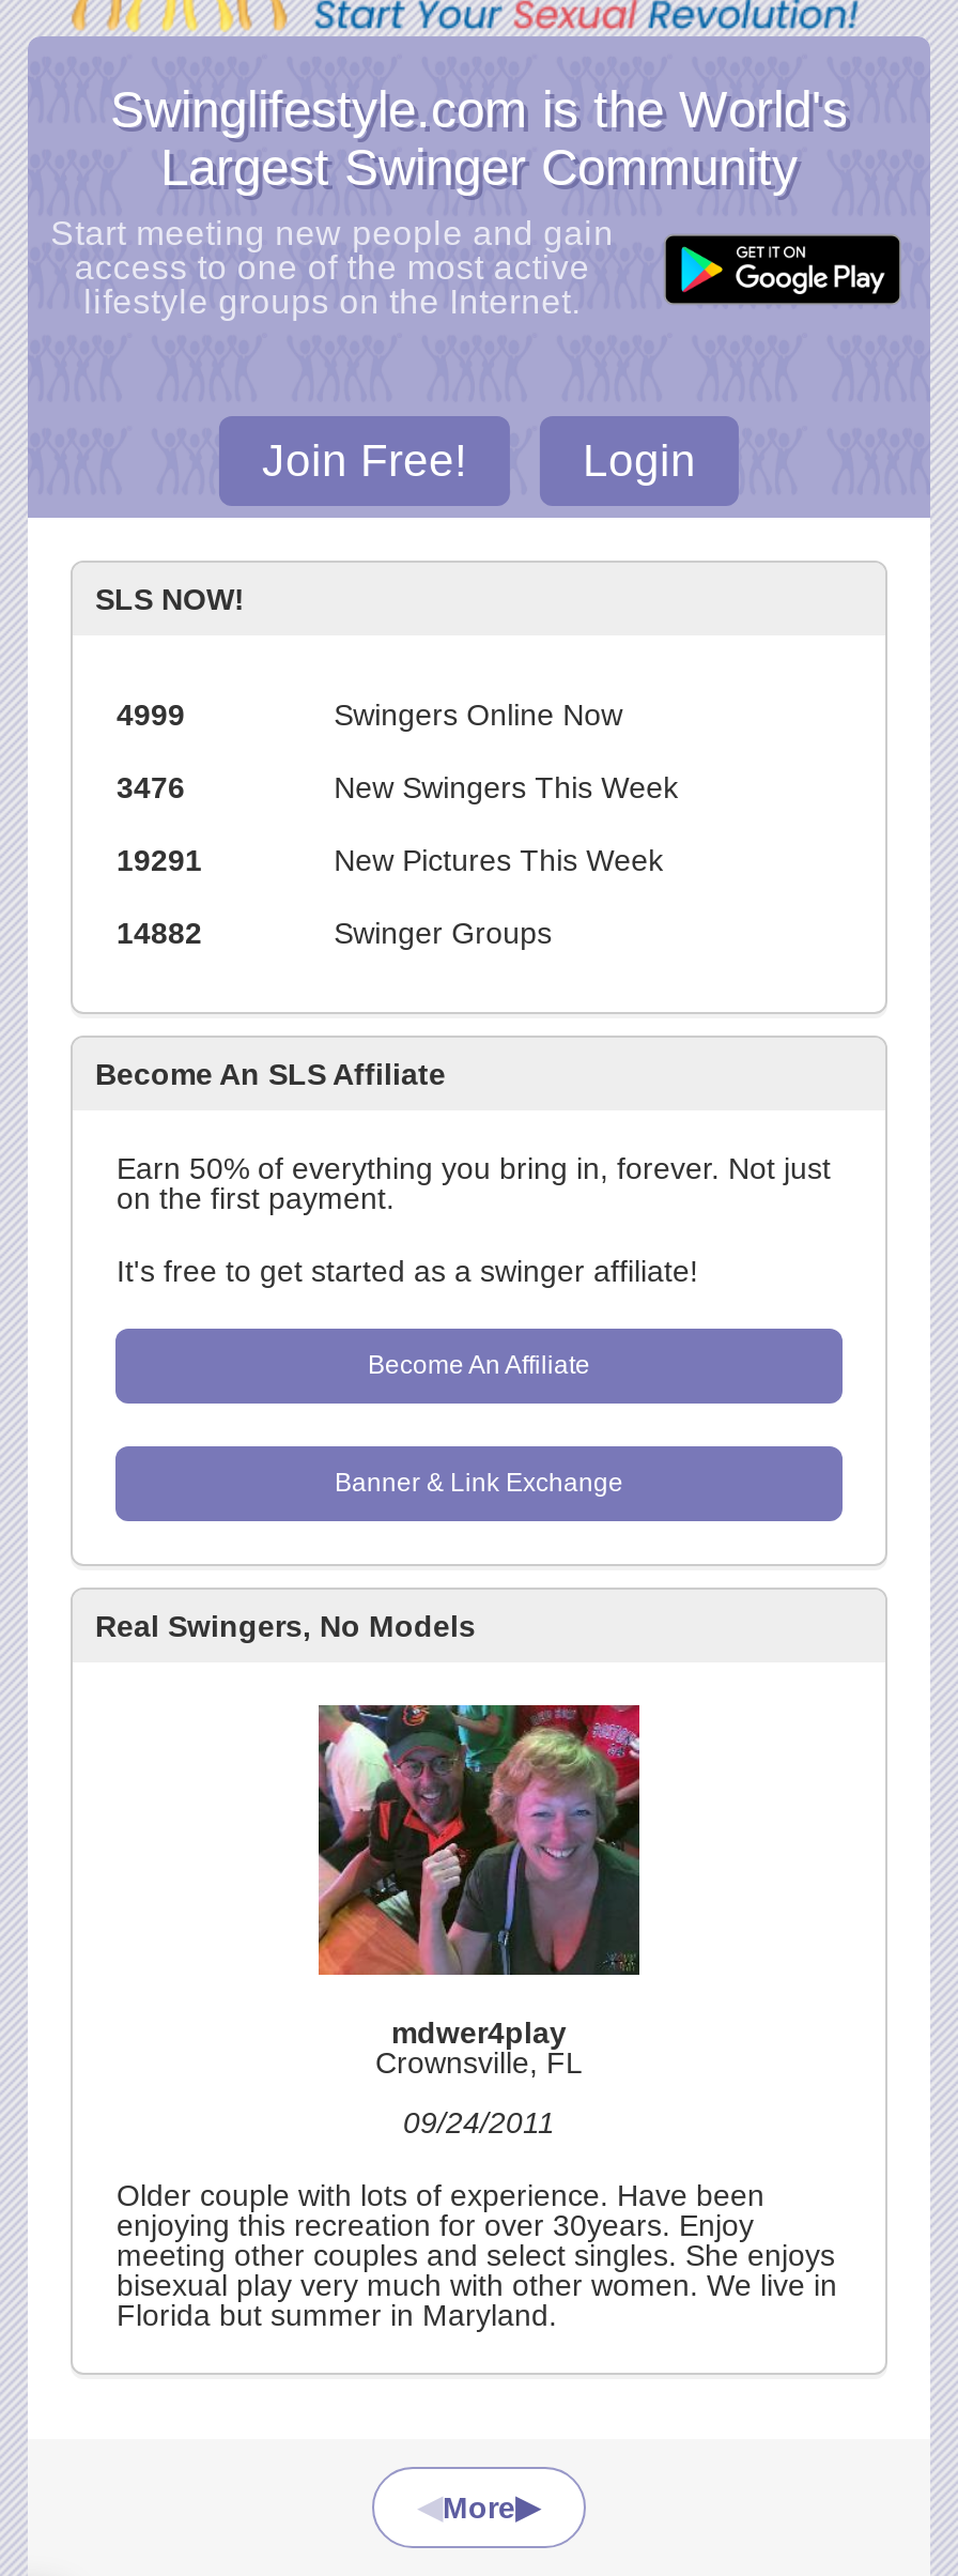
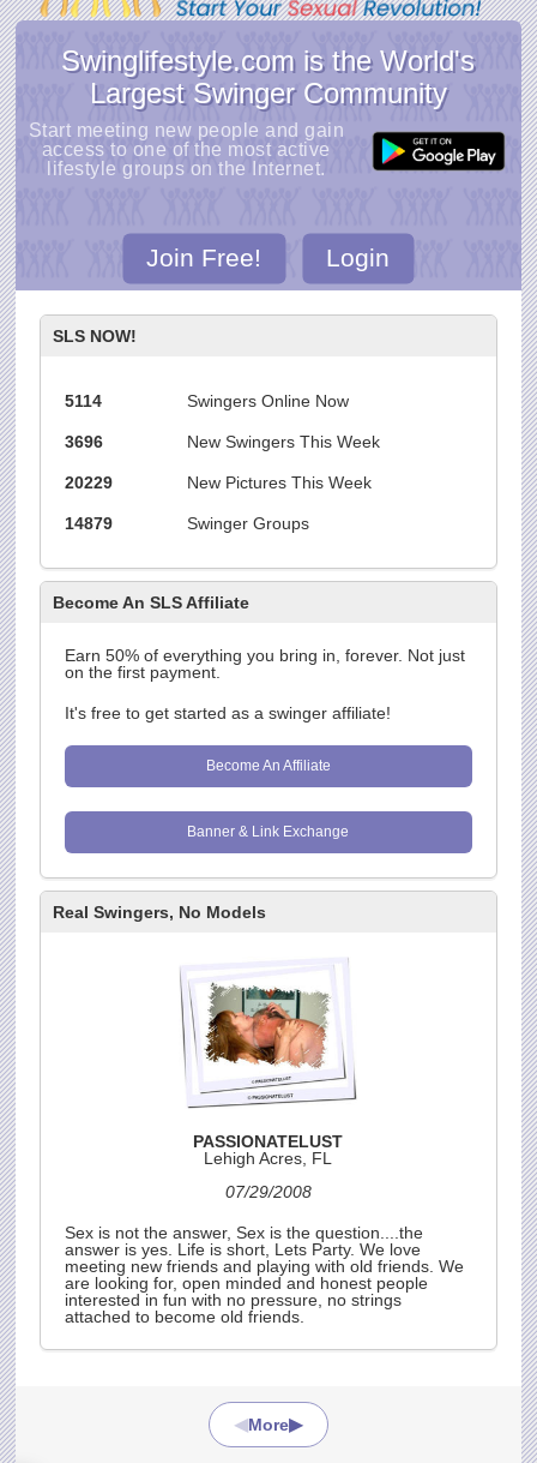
[116,697,185,731] 4999 -> [65,391,102,410] 5114
[116,770,185,804] 3476 -> [65,432,104,451] 3696
[116,842,202,877] 19291 -> [65,473,113,492] 20229
[116,915,202,949] 14882 -> [65,513,113,533] 14879
[316,1703,642,2080] [image] | mdwer4play | Crownsville, FL -> [179,975,358,1168] [image] | PASSIONATELUST | Lehigh Acres, FL
[403,2106,555,2140] 09/24/2011 -> [225,1183,312,1202] 07/29/2008
[116,2178,837,2333] Older couple with lots of experience. Have been | enjoying this recreation for over 30years. Enjoy | meeting other couples and select singles. She enjoys | bisexual play very much with other women. We live in | Florida but summer in Maryland. -> [65,1224,464,1327] Sex is not the answer, Sex is the question....the | answer is yes. Life is short, Lets Party. We love | meeting new friends and playing with old friends. We | are looking for, open minded and honest people | interested in fun with no pressure, no strings | attached to become old friends.

